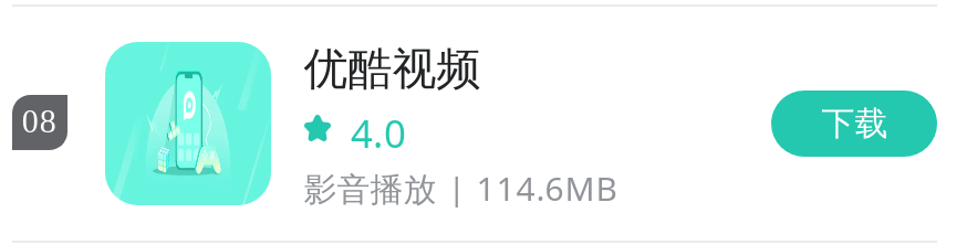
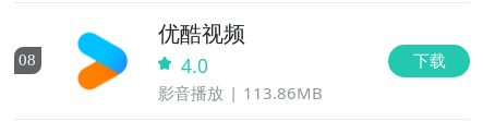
[103,40,618,209] [image] | 影音播放 114.6MB -> [60,21,322,103] [image] | 影音播放 113.86MB

